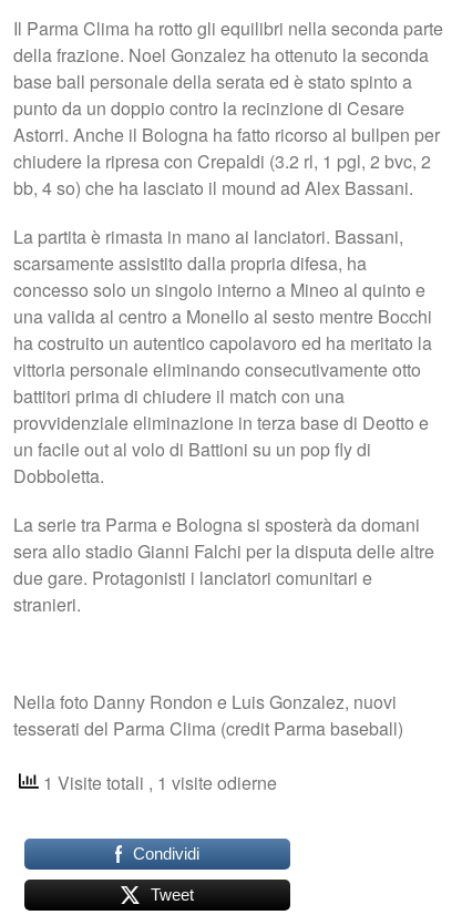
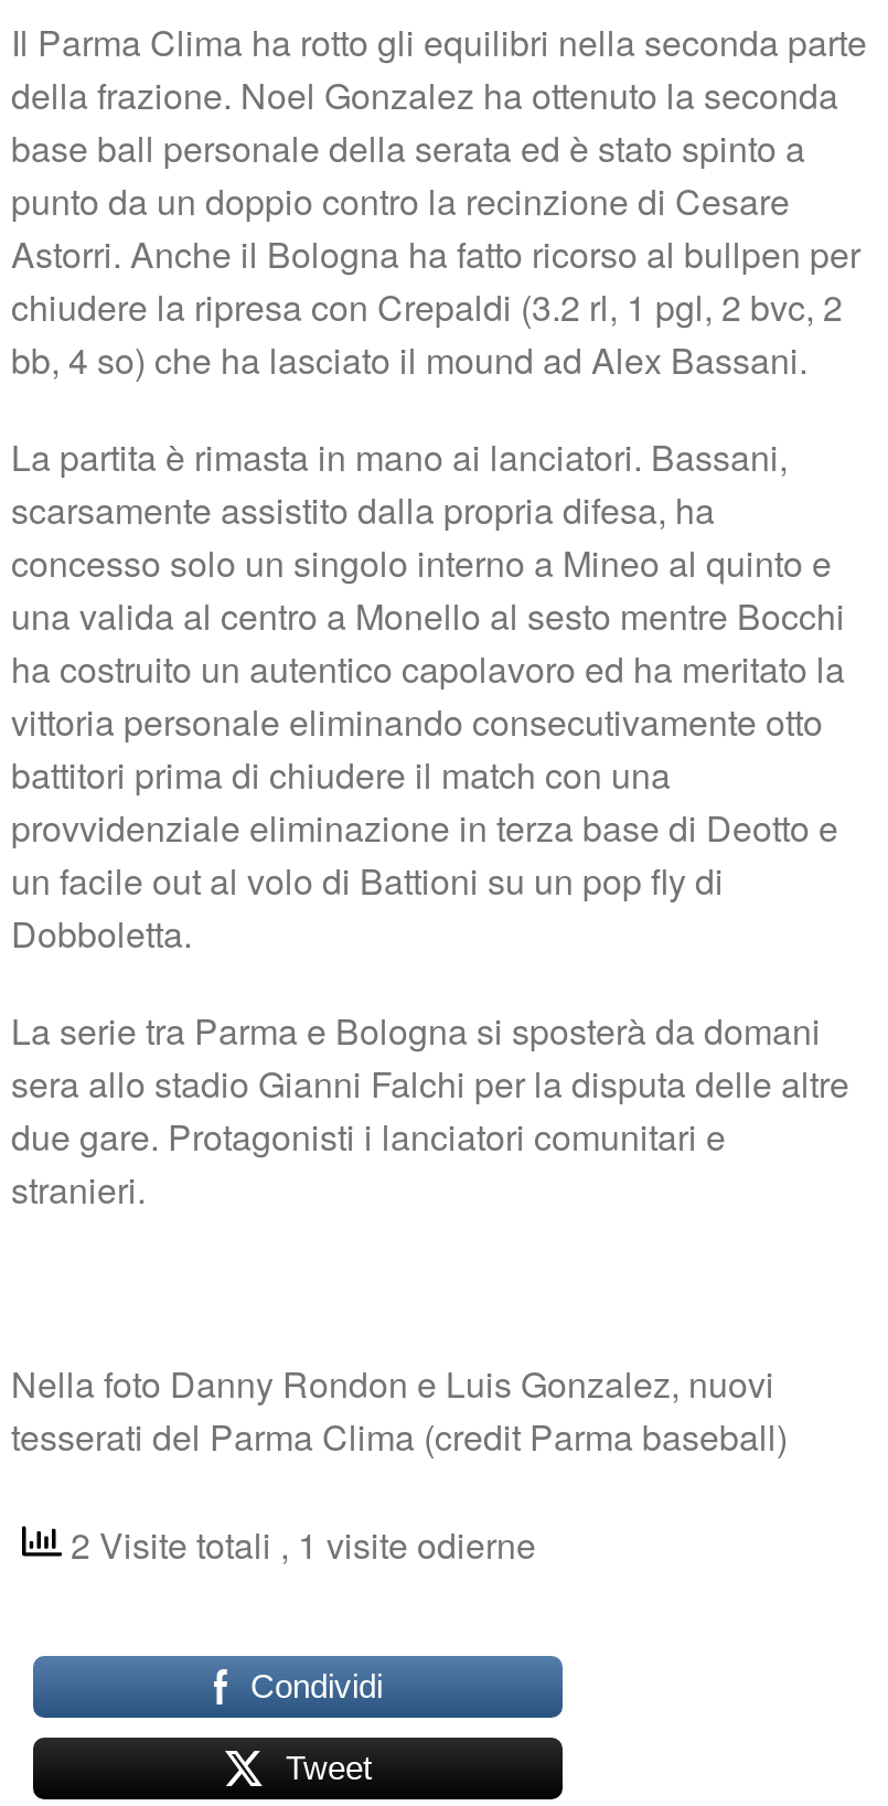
[39,769,277,795] 1 Visite totali, 1 visite odierne -> [62,1518,536,1569] 2 Visite totali, 1 visite odierne

